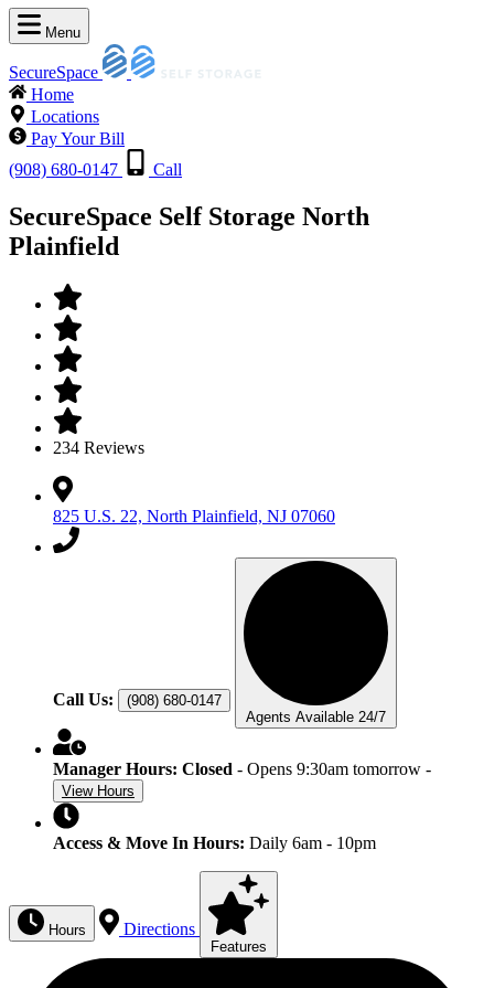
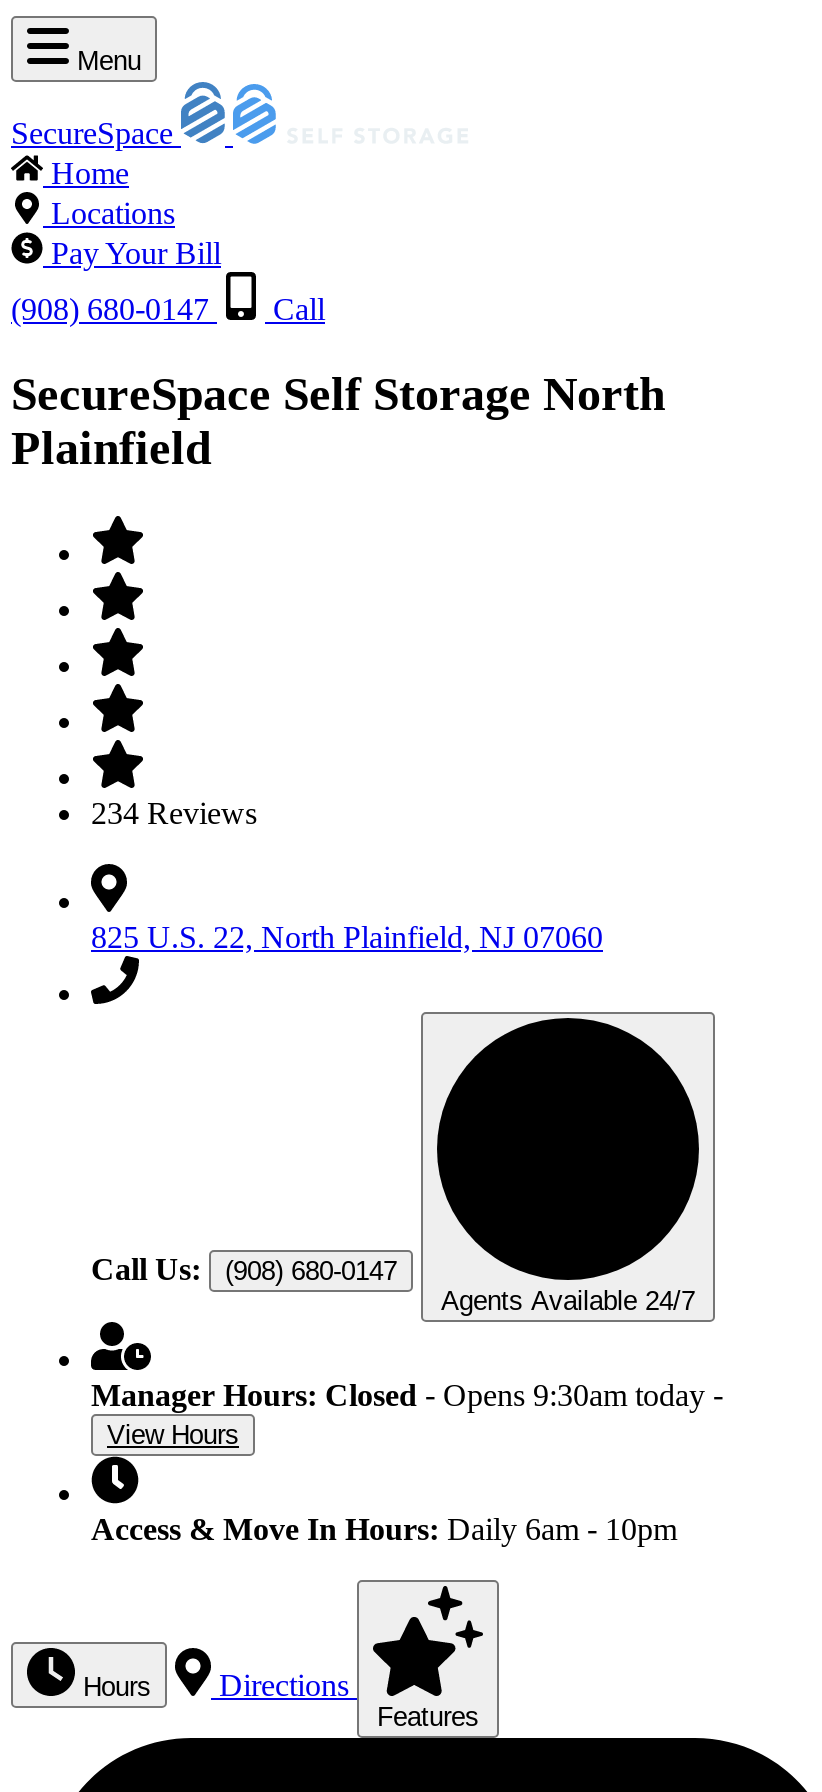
[53,759,431,778] Manager Hours: Closed - Opens 9:30am tomorrow - -> [91,1378,723,1412] Manager Hours: Closed - Opens 9:30am today -

